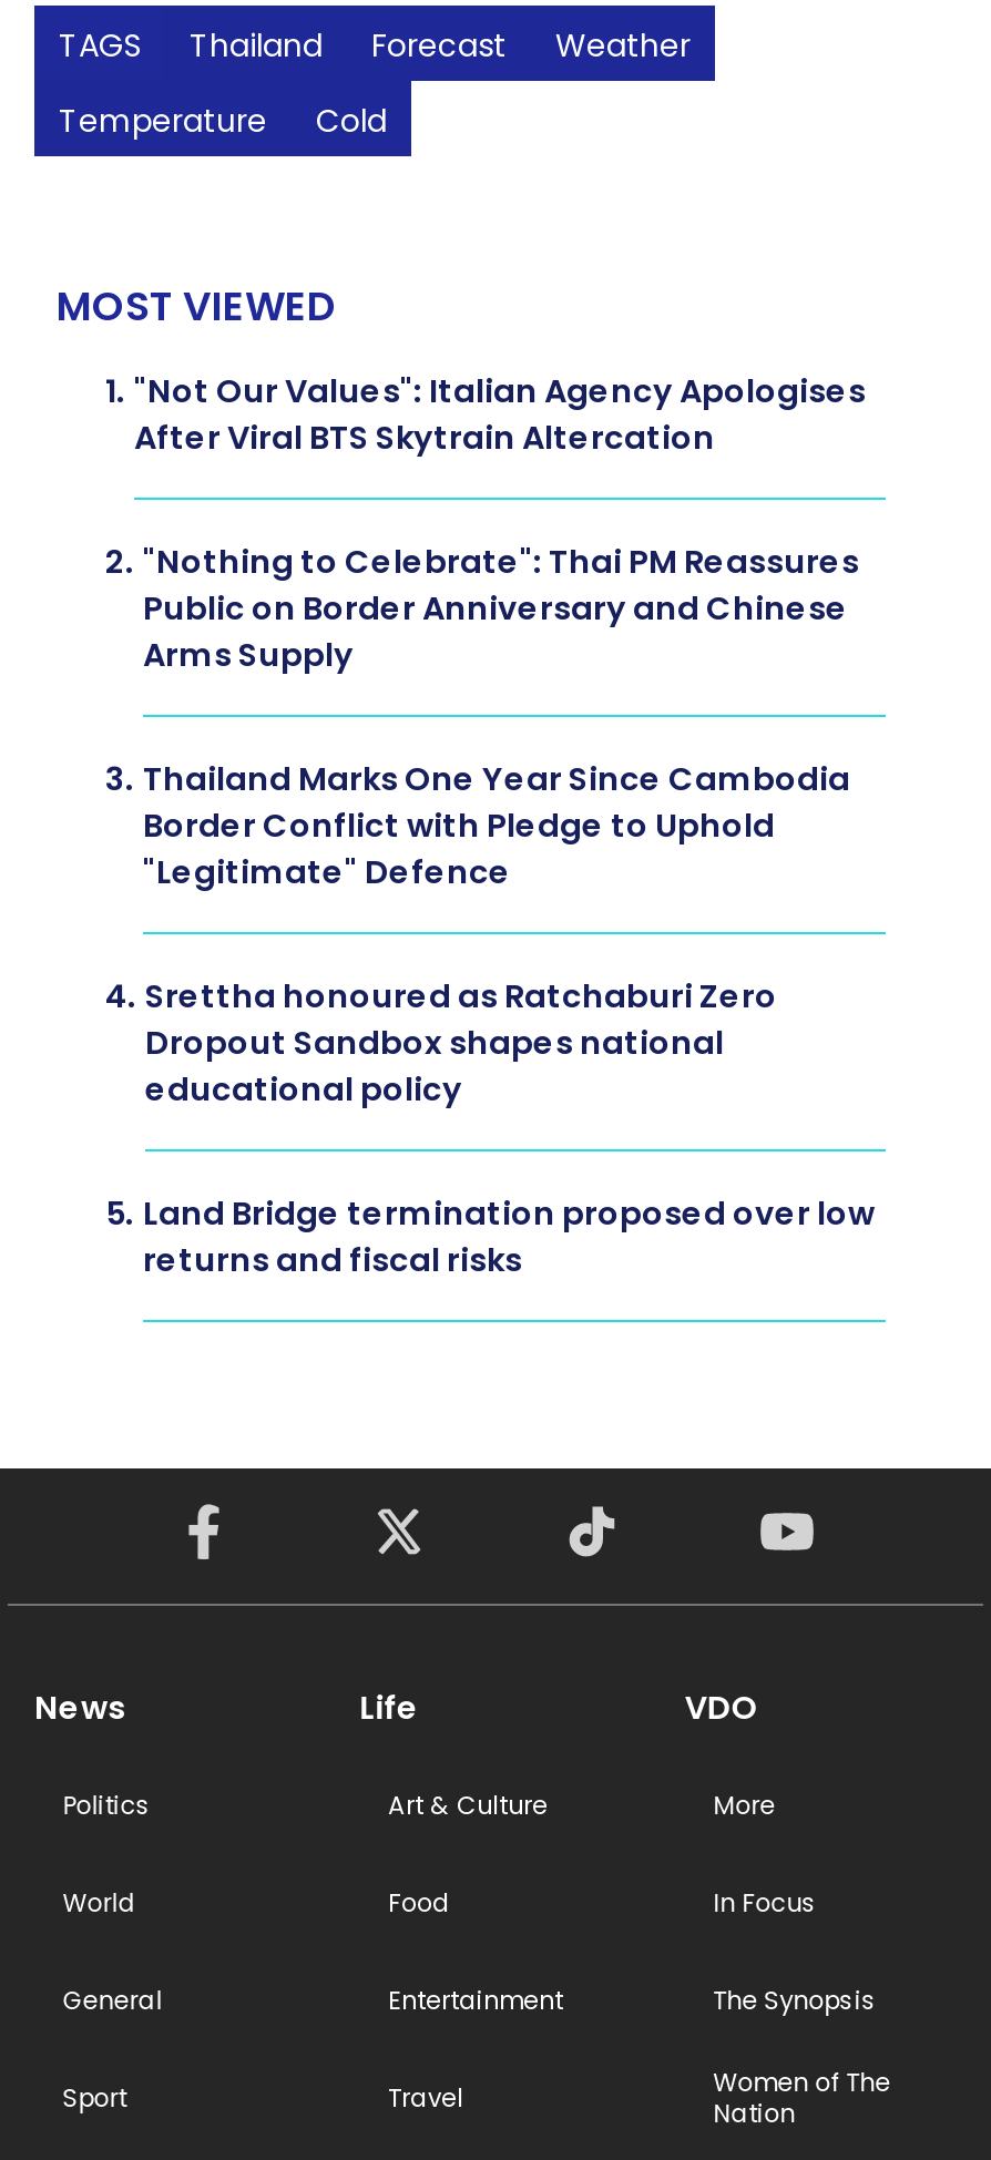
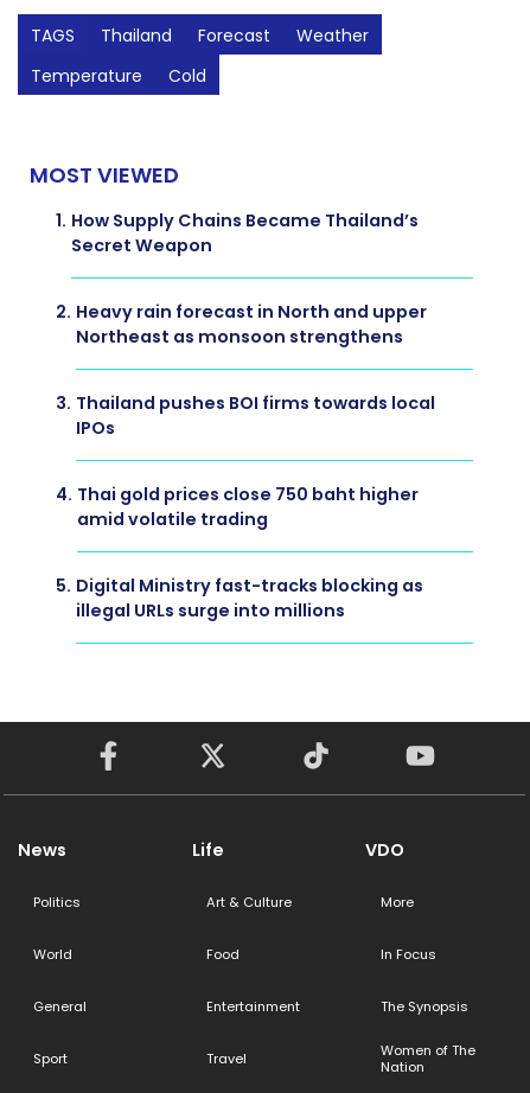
[105,370,866,461] 1. "Not Our Values": Italian Agency Apologises | After Viral BTS Skytrain Altercation -> [56,209,419,258] 1. How Supply Chains Became Thailand’s | Secret Weapon
[105,540,859,678] 2. "Nothing to Celebrate": Thai PM Reassures | Public on Border Anniversary and Chinese | Arms Supply -> [56,300,427,349] 2. Heavy rain forecast in North and upper | Northeast as monsoon strengthens
[105,758,850,895] 3. Thailand Marks One Year Since Cambodia | Border Conflict with Pledge to Uphold | "Legitimate" Defence -> [56,392,435,440] 3. Thailand pushes BOI firms towards local | IPOs
[105,975,777,1112] 4. Srettha honoured as Ratchaburi Zero | Dropout Sandbox shapes national | educational policy -> [56,483,419,531] 4. Thai gold prices close 750 baht higher | amid volatile trading
[105,1192,875,1283] 5. Land Bridge termination proposed over low | returns and fiscal risks -> [56,574,423,623] 5. Digital Ministry fast-tracks blocking as | illegal URLs surge into millions

